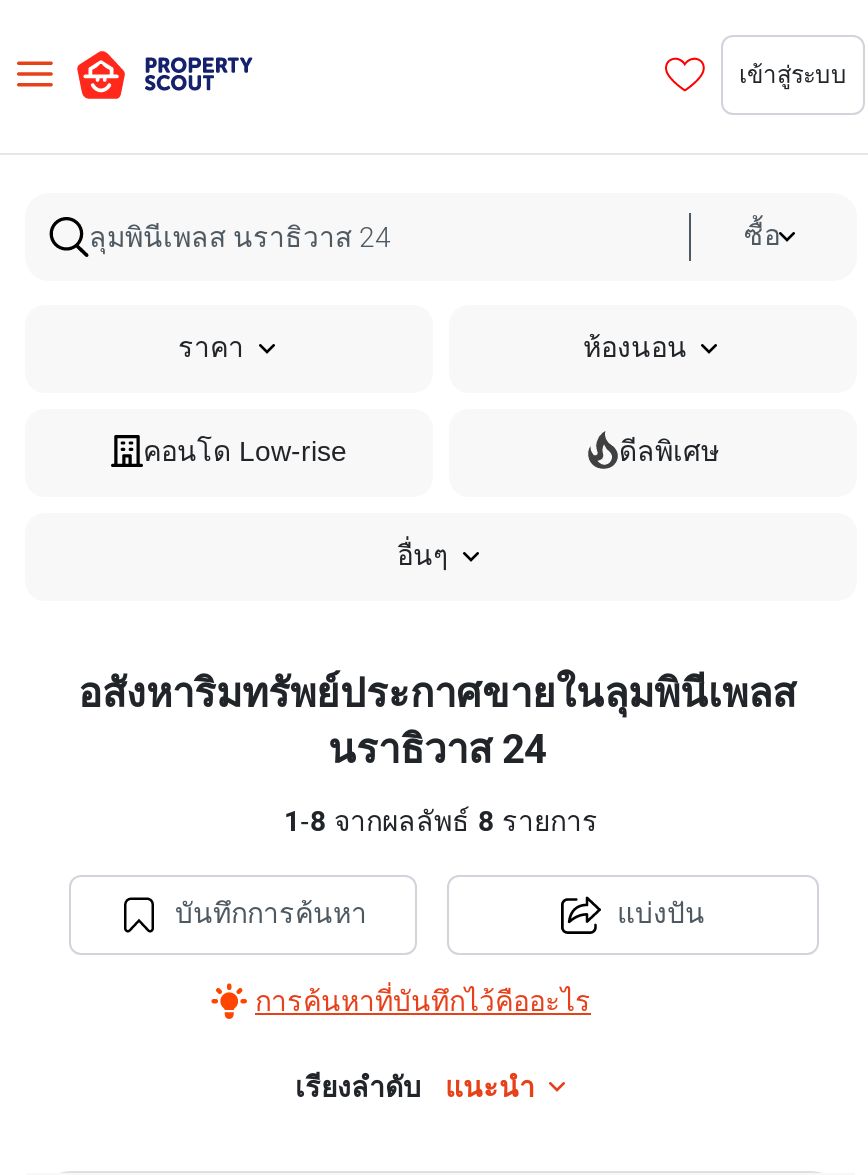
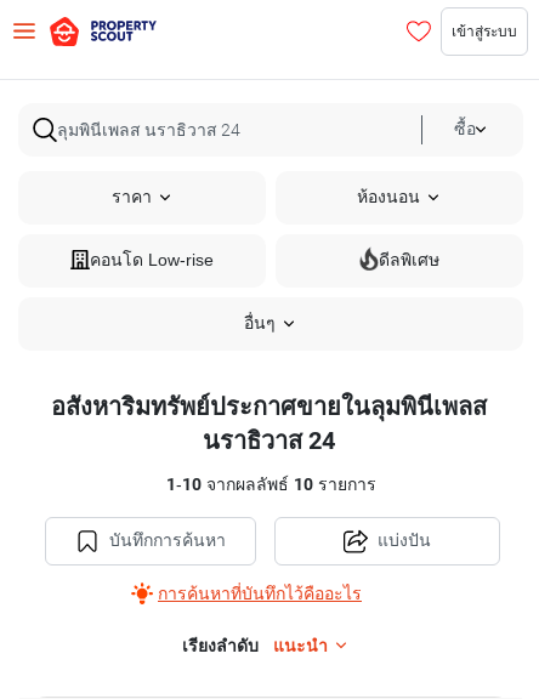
[284,805,598,839] 1 -8จากผลลัพธ์8รายการ -> [166,474,376,495] 1 -10จากผลลัพธ์10รายการ

